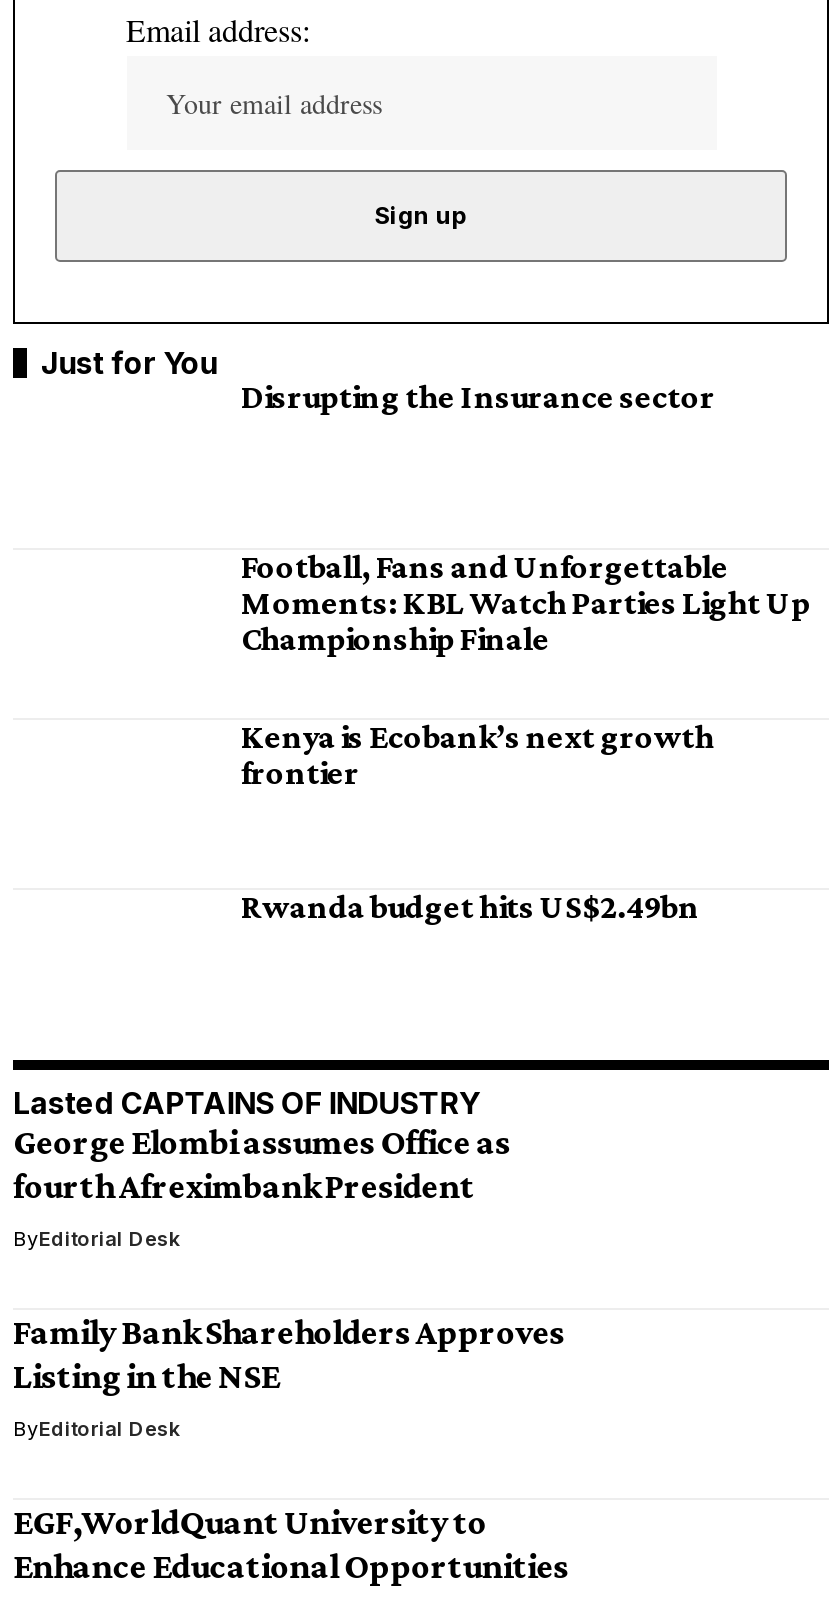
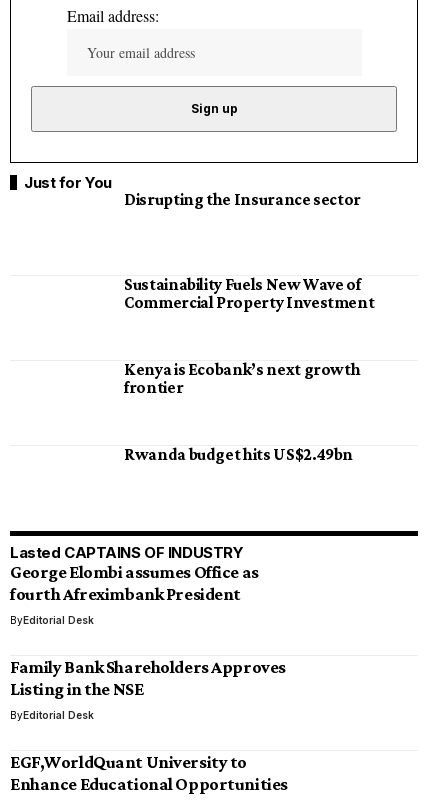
[241,548,810,658] Football, Fans and Unforgettable | Moments: KBL Watch Parties Light Up | Championship Finale -> [124,275,374,312] Sustainability Fuels New Wave of | Commercial Property Investment

